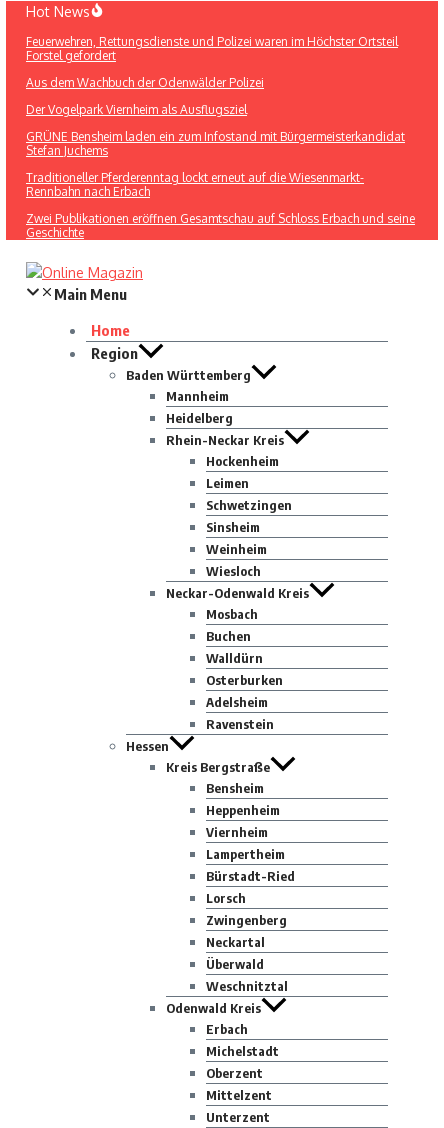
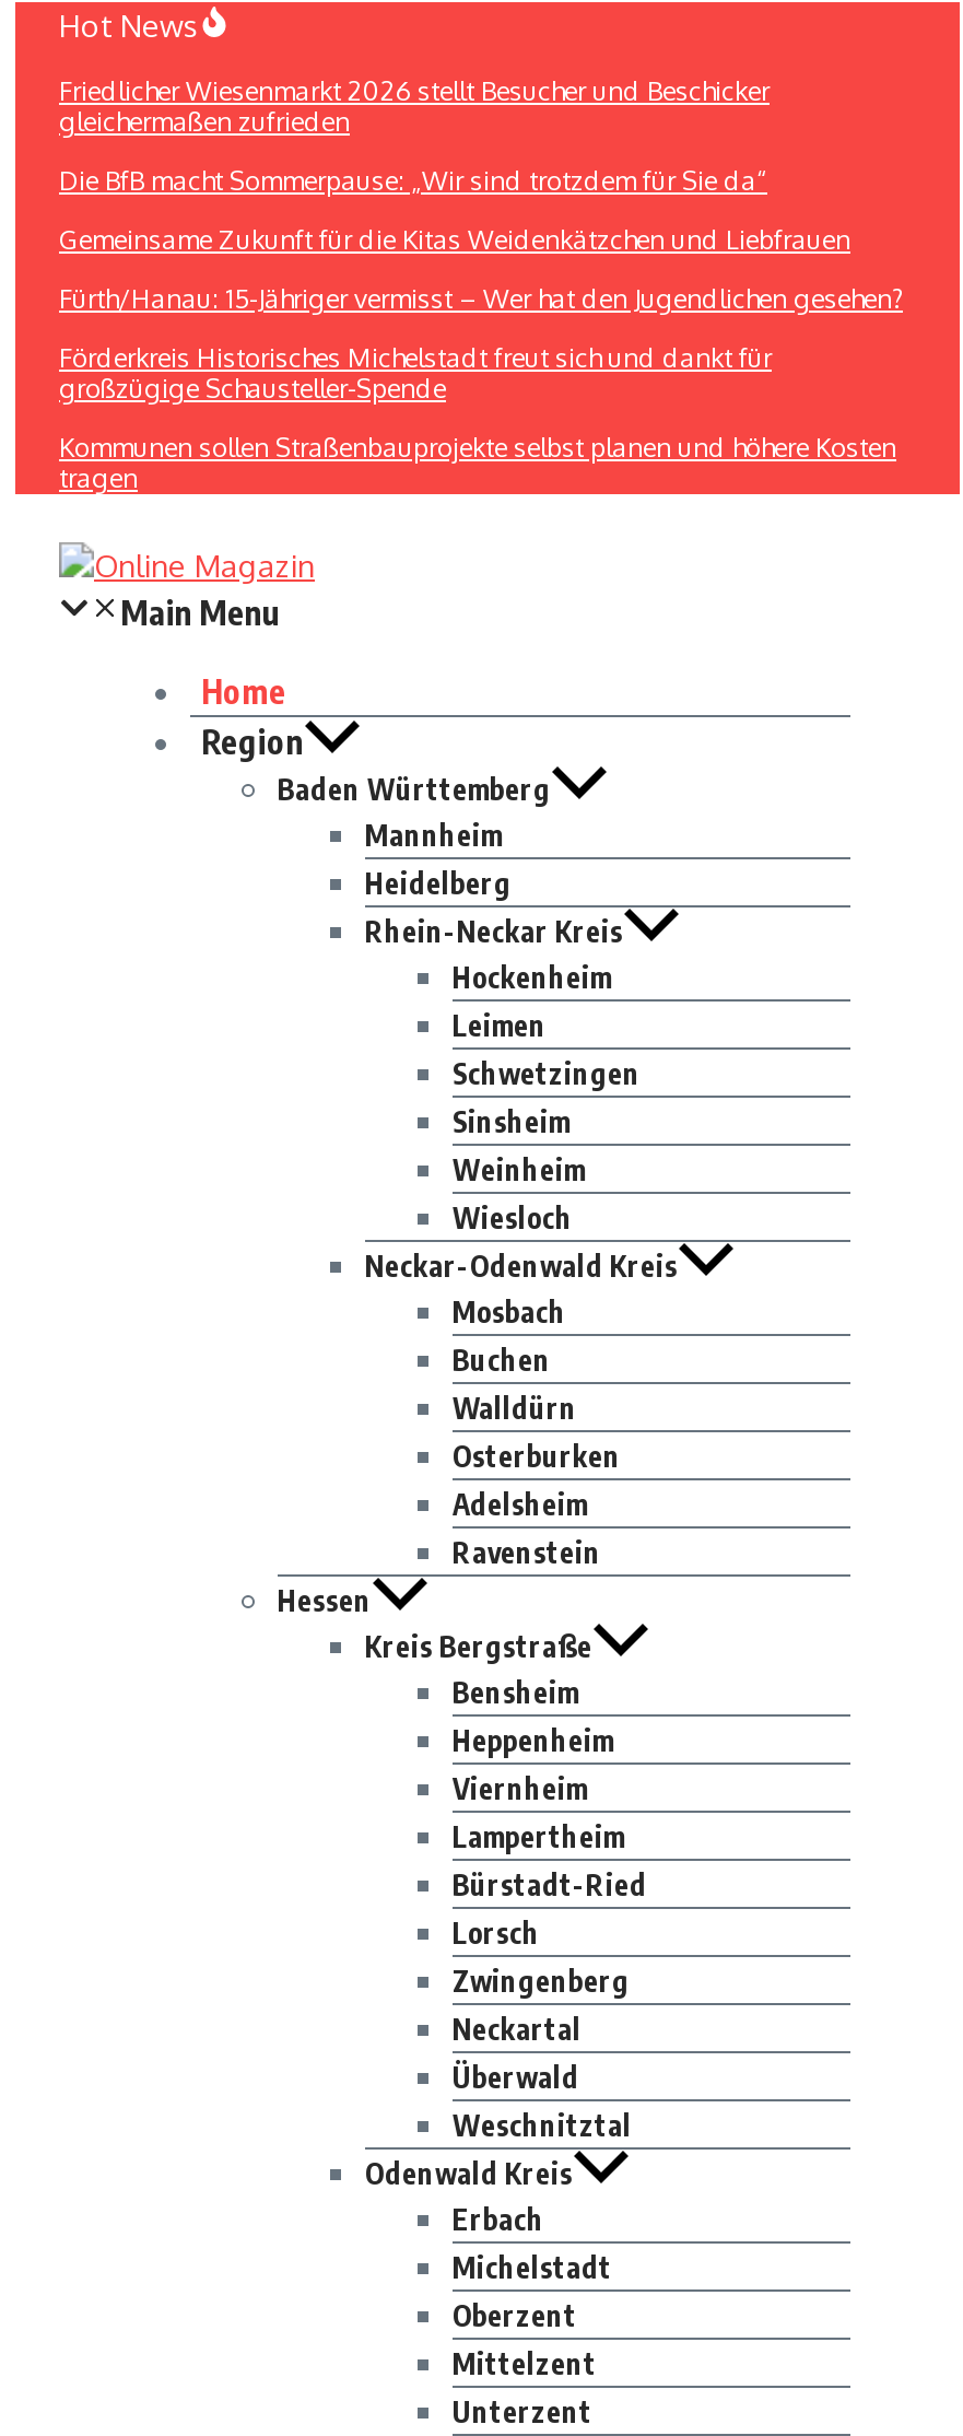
[26,34,398,63] Feuerwehren, Rettungsdienste und Polizei waren im Höchster Ortsteil | Forstel gefordert -> [59,74,770,138] Friedlicher Wiesenmarkt 2026 stellt Besucher und Beschicker | gleichermaßen zufrieden
[26,75,264,90] Aus dem Wachbuch der Odenwälder Polizei -> [59,164,767,197] Die BfB macht Sommerpause: „Wir sind trotzdem für Sie da“
[26,102,247,117] Der Vogelpark Viernheim als Ausflugsziel -> [59,223,850,256] Gemeinsame Zukunft für die Kitas Weidenkätzchen und Liebfrauen
[26,129,405,158] GRÜNE Bensheim laden ein zum Infostand mit Bürgermeisterkandidat | Stefan Juchems -> [59,282,903,315] Fürth/Hanau: 15-Jähriger vermisst – Wer hat den Jugendlichen gesehen?
[26,170,364,199] Traditioneller Pferderenntag lockt erneut auf die Wiesenmarkt- | Rennbahn nach Erbach -> [59,341,772,405] Förderkreis Historisches Michelstadt freut sich und dankt für | großzügige Schausteller-Spende
[26,211,415,240] Zwei Publikationen eröffnen Gesamtschau auf Schloss Erbach und seine | Geschichte -> [59,431,896,494] Kommunen sollen Straßenbauprojekte selbst planen und höhere Kosten | tragen

